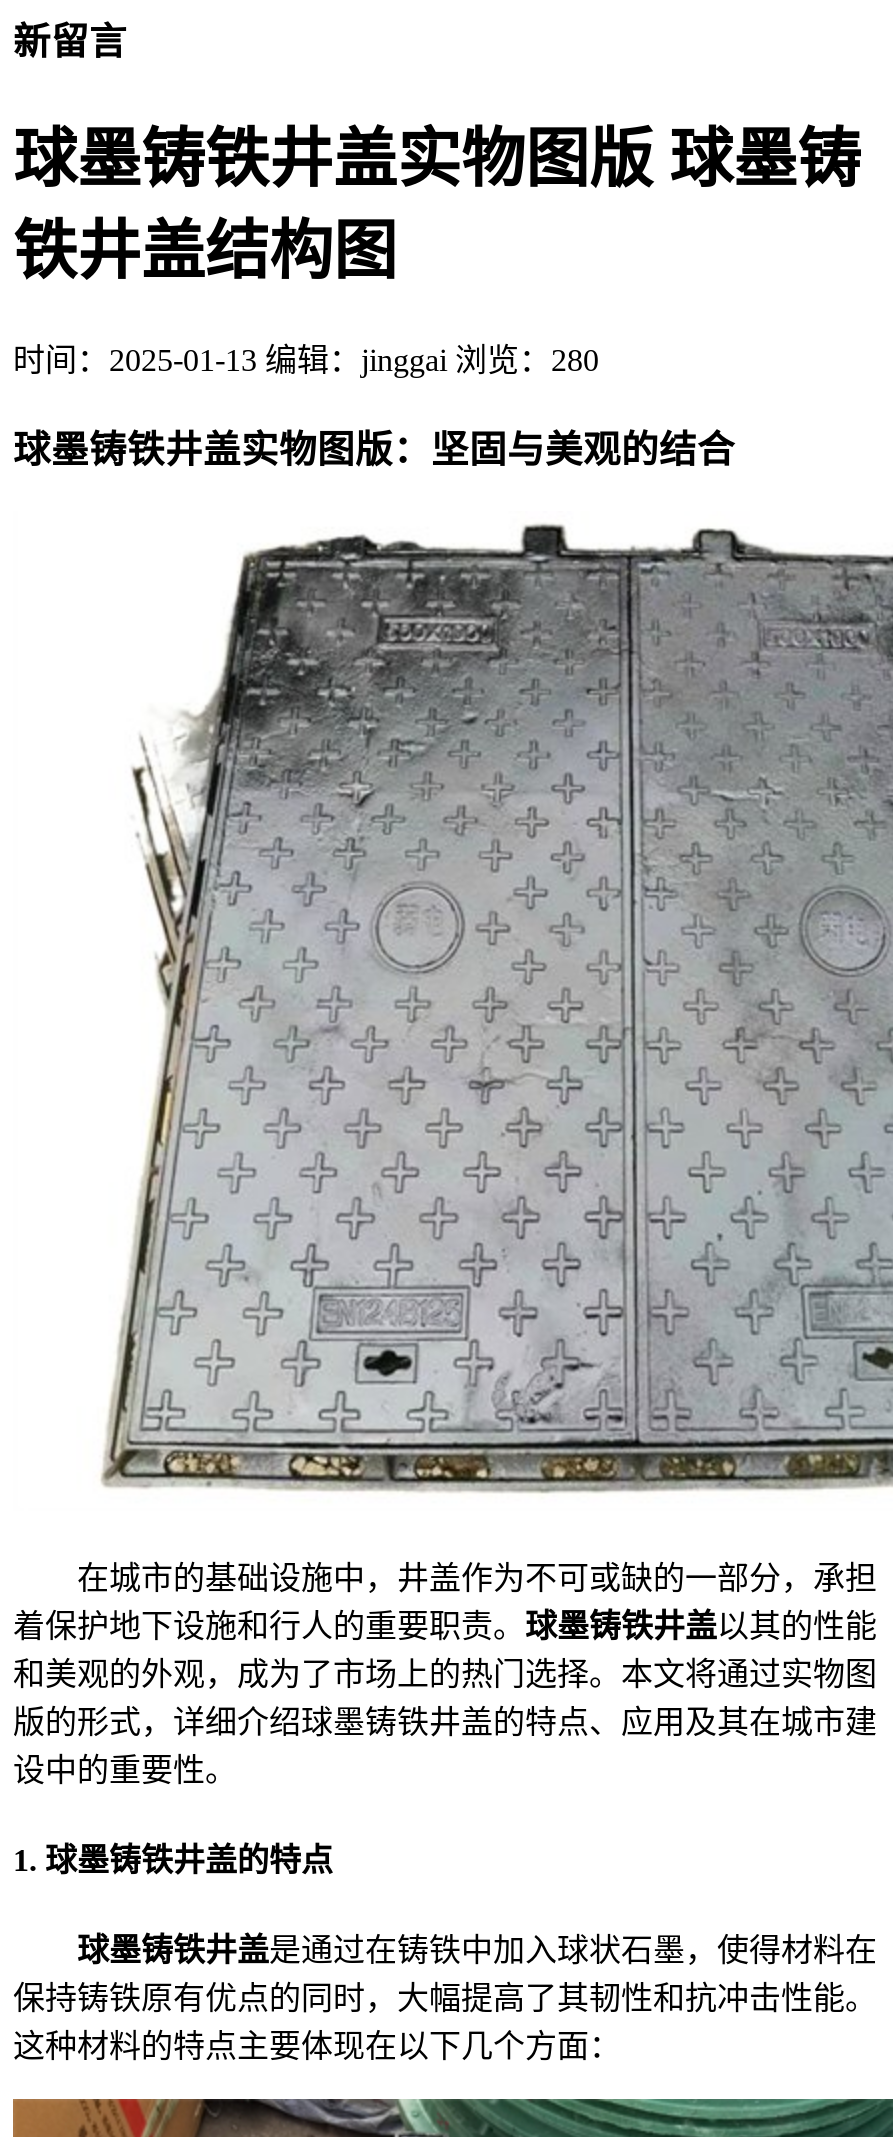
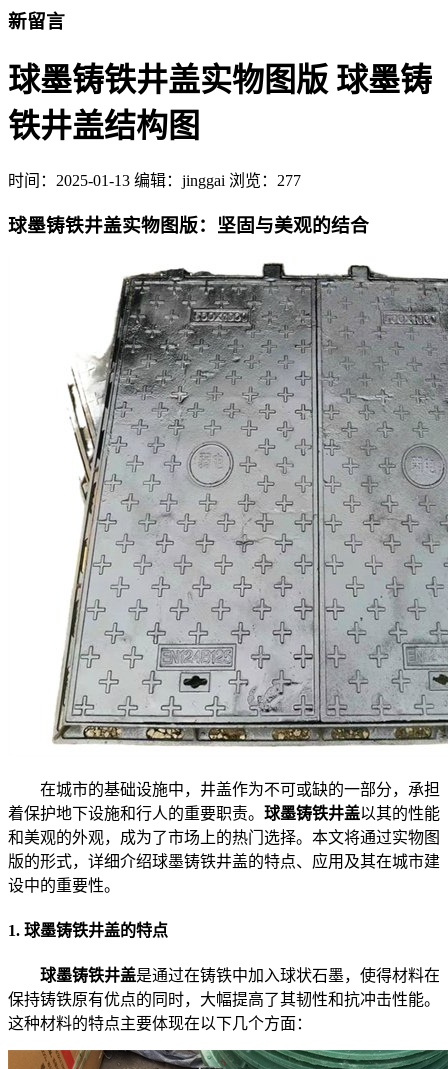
[13,344,599,378] 时间：2025-01-13 编辑：jinggai 浏览：280 -> [8,172,301,189] 时间：2025-01-13 编辑：jinggai 浏览：277

